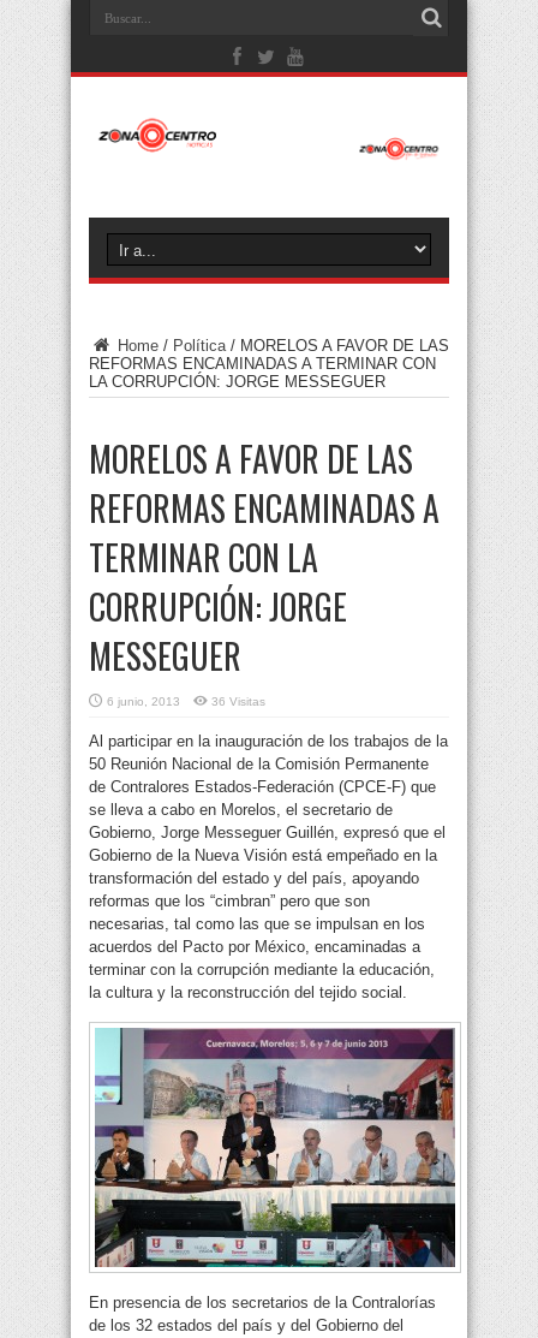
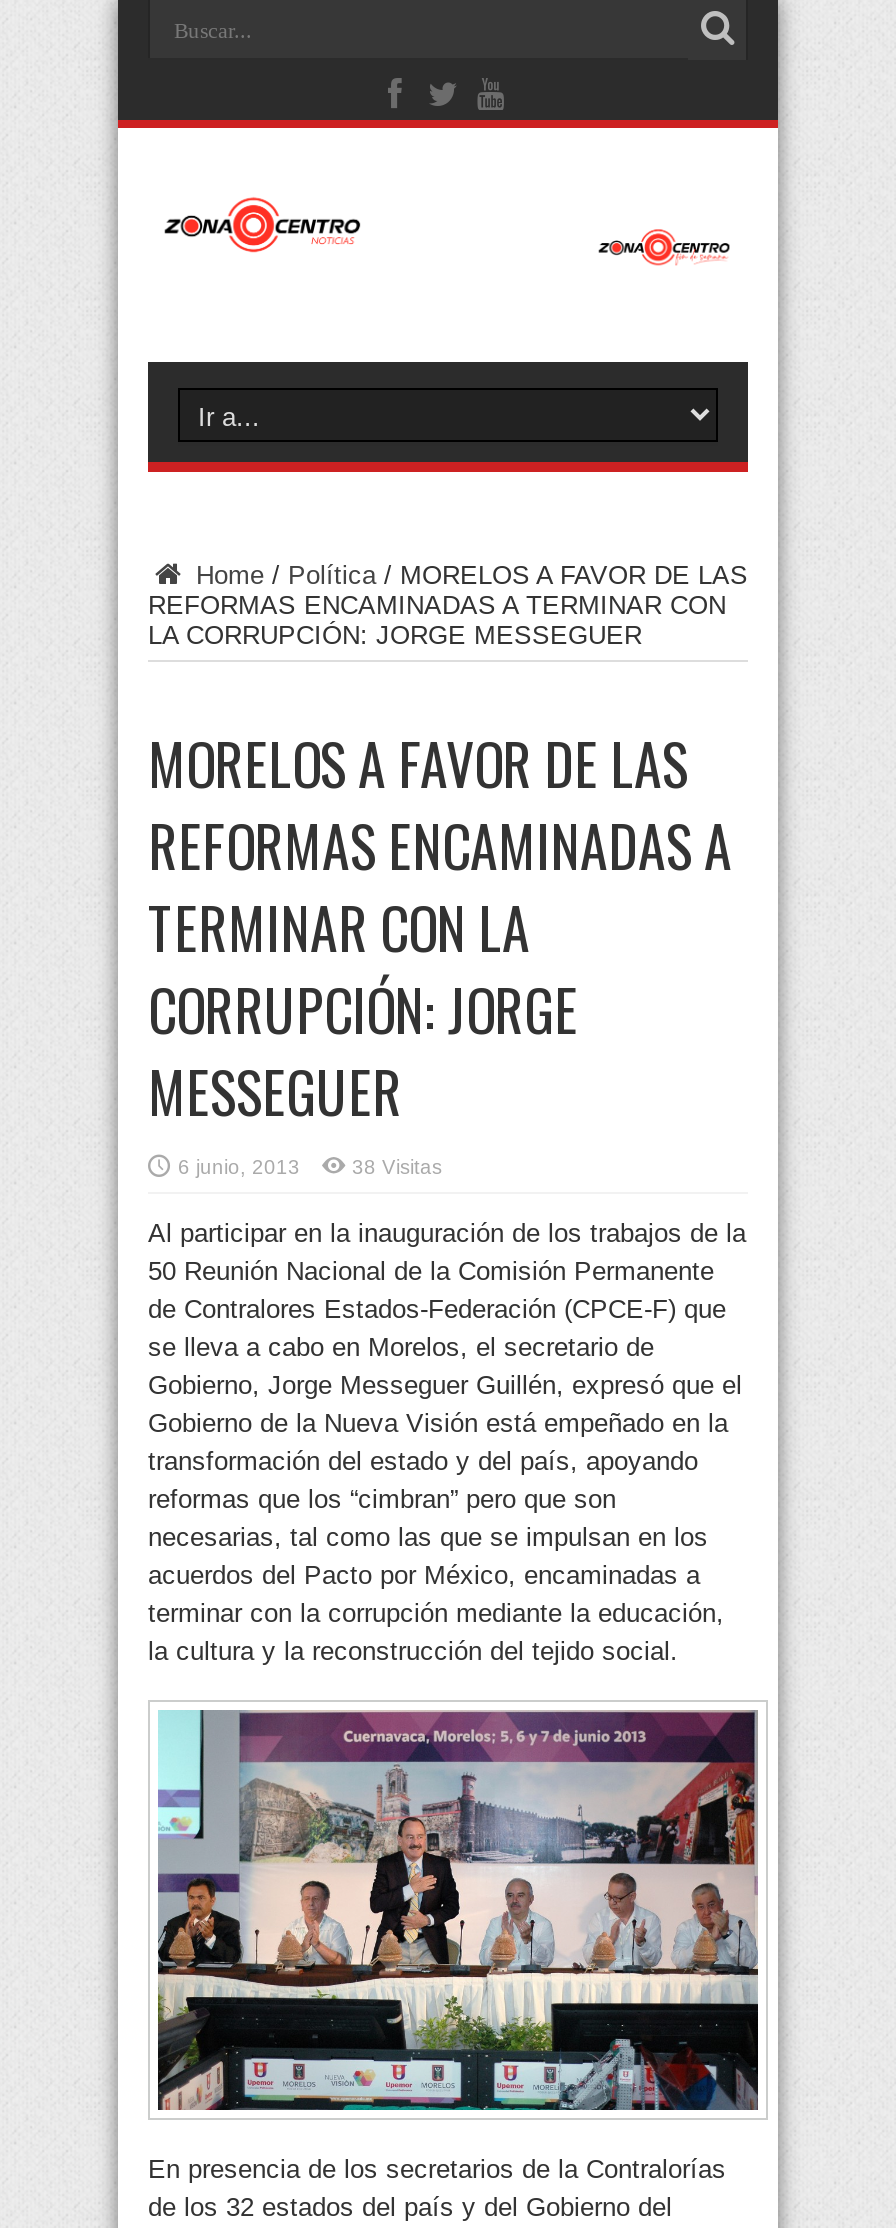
[211,695,265,708] 36 Visitas -> [352,1157,442,1179] 38 Visitas

